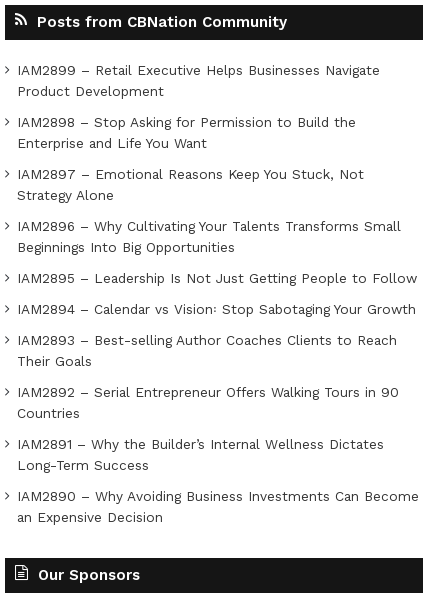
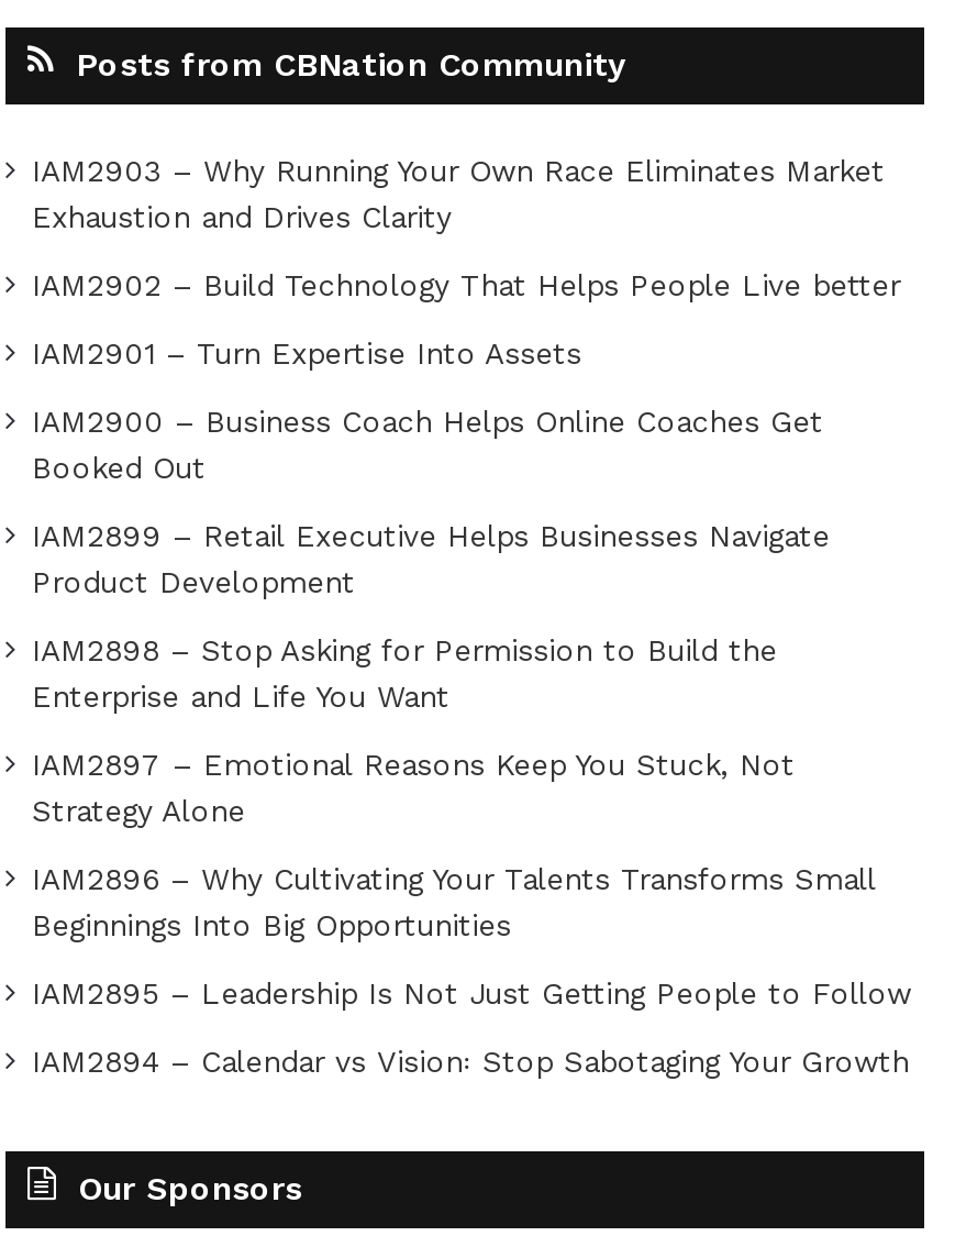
none -> [32,152,900,484] IAM2903 – Why Running Your Own Race Eliminates Market | Exhaustion and Drives Clarity | IAM2902 – Build Technology That Helps People Live better | IAM2901 – Turn Expertise Into Assets | IAM2900 – Business Coach Helps Online Coaches Get | Booked Out
moved [17,62,417,317] -> [32,517,911,1078]: IAM2899 – Retail Executive Helps Businesses Navigate | Product Development | IAM2898 – Stop Asking for Permission to Build the | ... | IAM2895 – Leadership Is Not Just Getting People to Follow | IAM2894 – Calendar vs Vision꞉ Stop Sabotaging Your Growth
[17,332,419,525] IAM2893 – Best-selling Author Coaches Clients to Reach | Their Goals | IAM2892 – Serial Entrepreneur Offers Walking Tours in 90 | Countries | IAM2891 – Why the Builder’s Internal Wellness Dictates | Long-Term Success | IAM2890 – Why Avoiding Business Investments Can Become | an Expensive Decision -> none

